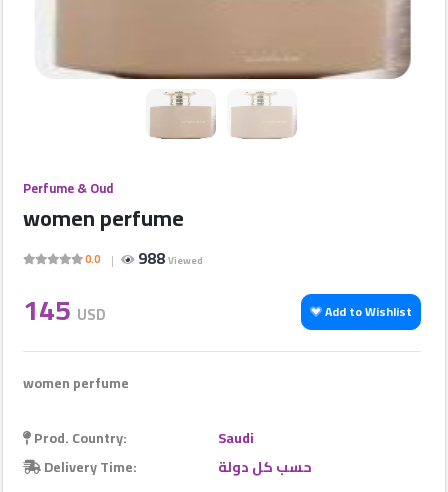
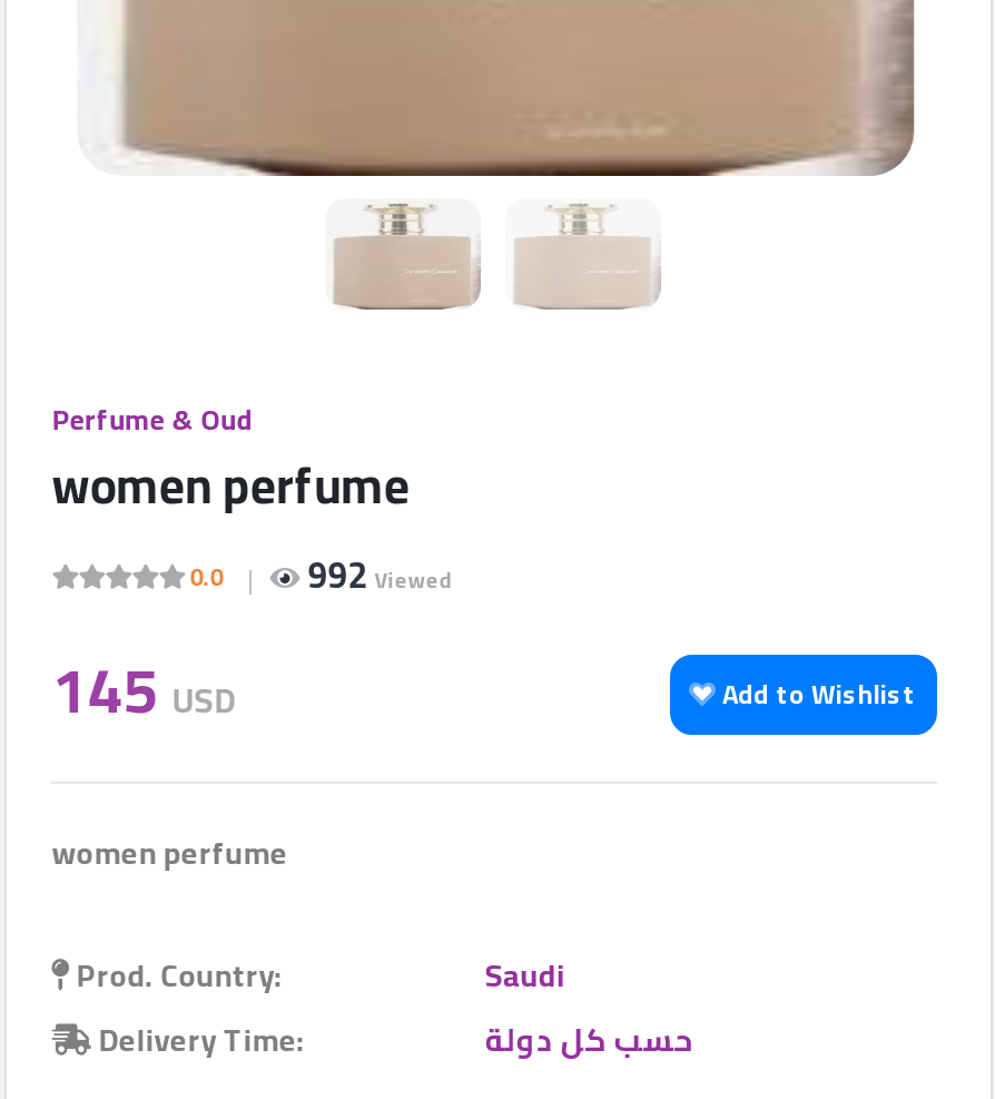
[135,243,203,273] 988Viewed -> [301,541,452,608] 992Viewed

